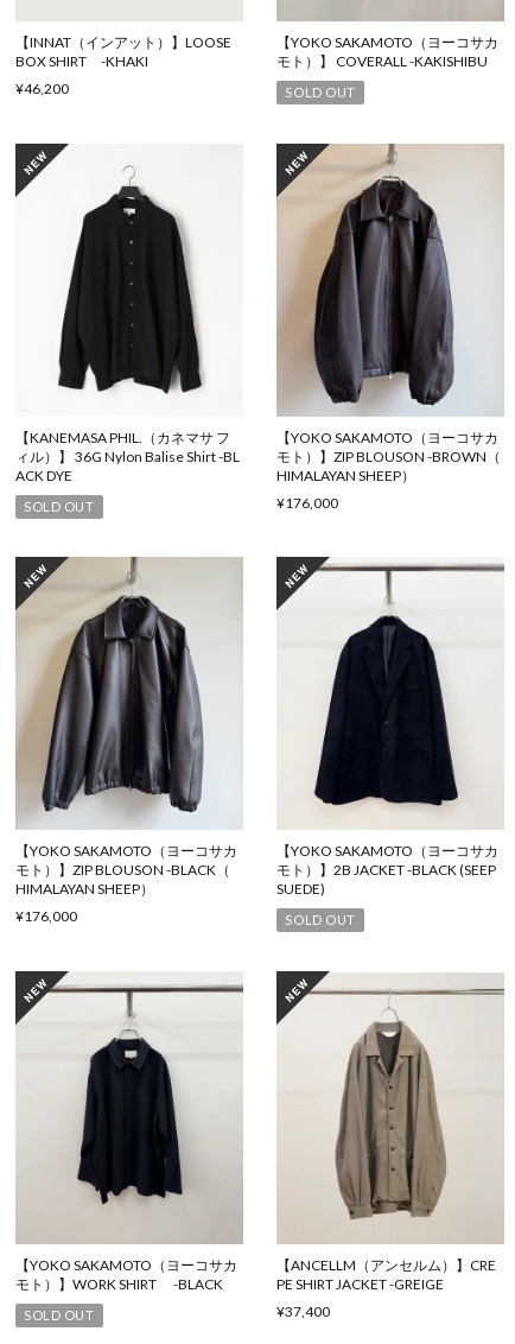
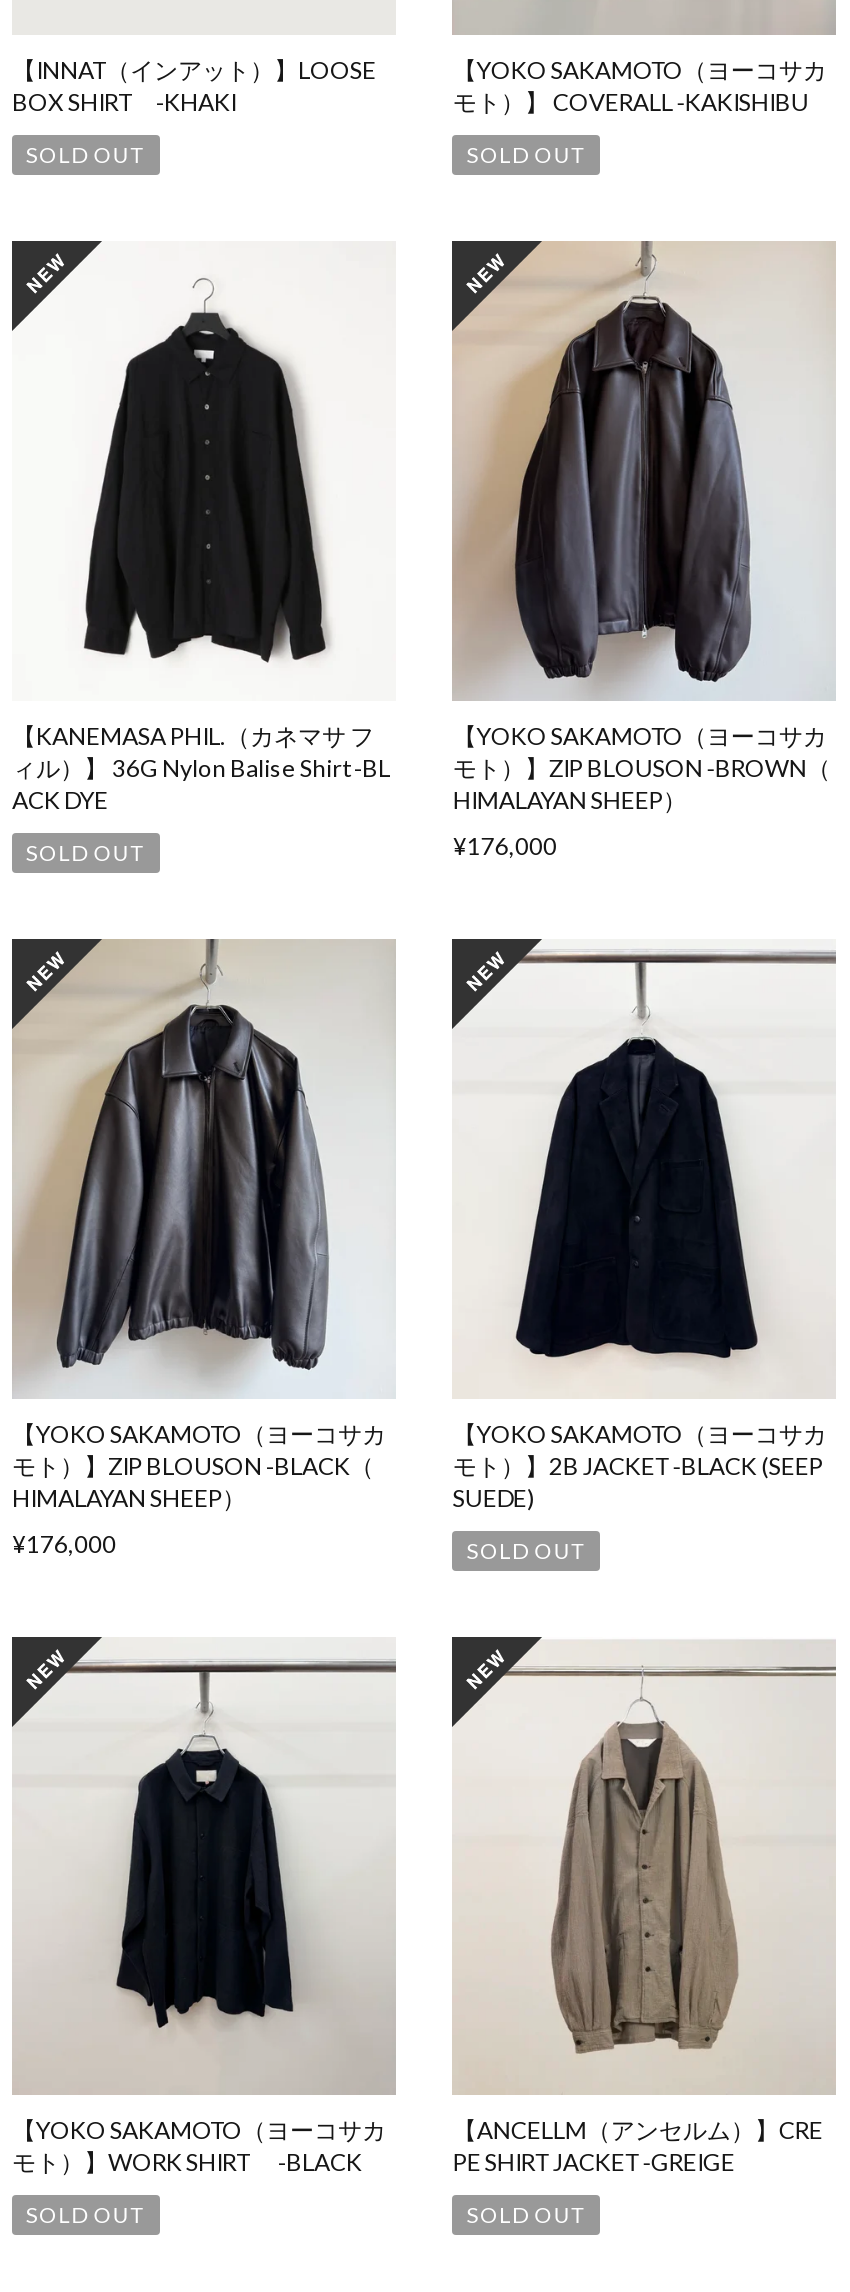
[15,79,69,97] ¥46,200 -> [26,142,145,168] SOLD OUT
[277,1302,330,1320] ¥37,400 -> [467,2202,586,2228] SOLD OUT

